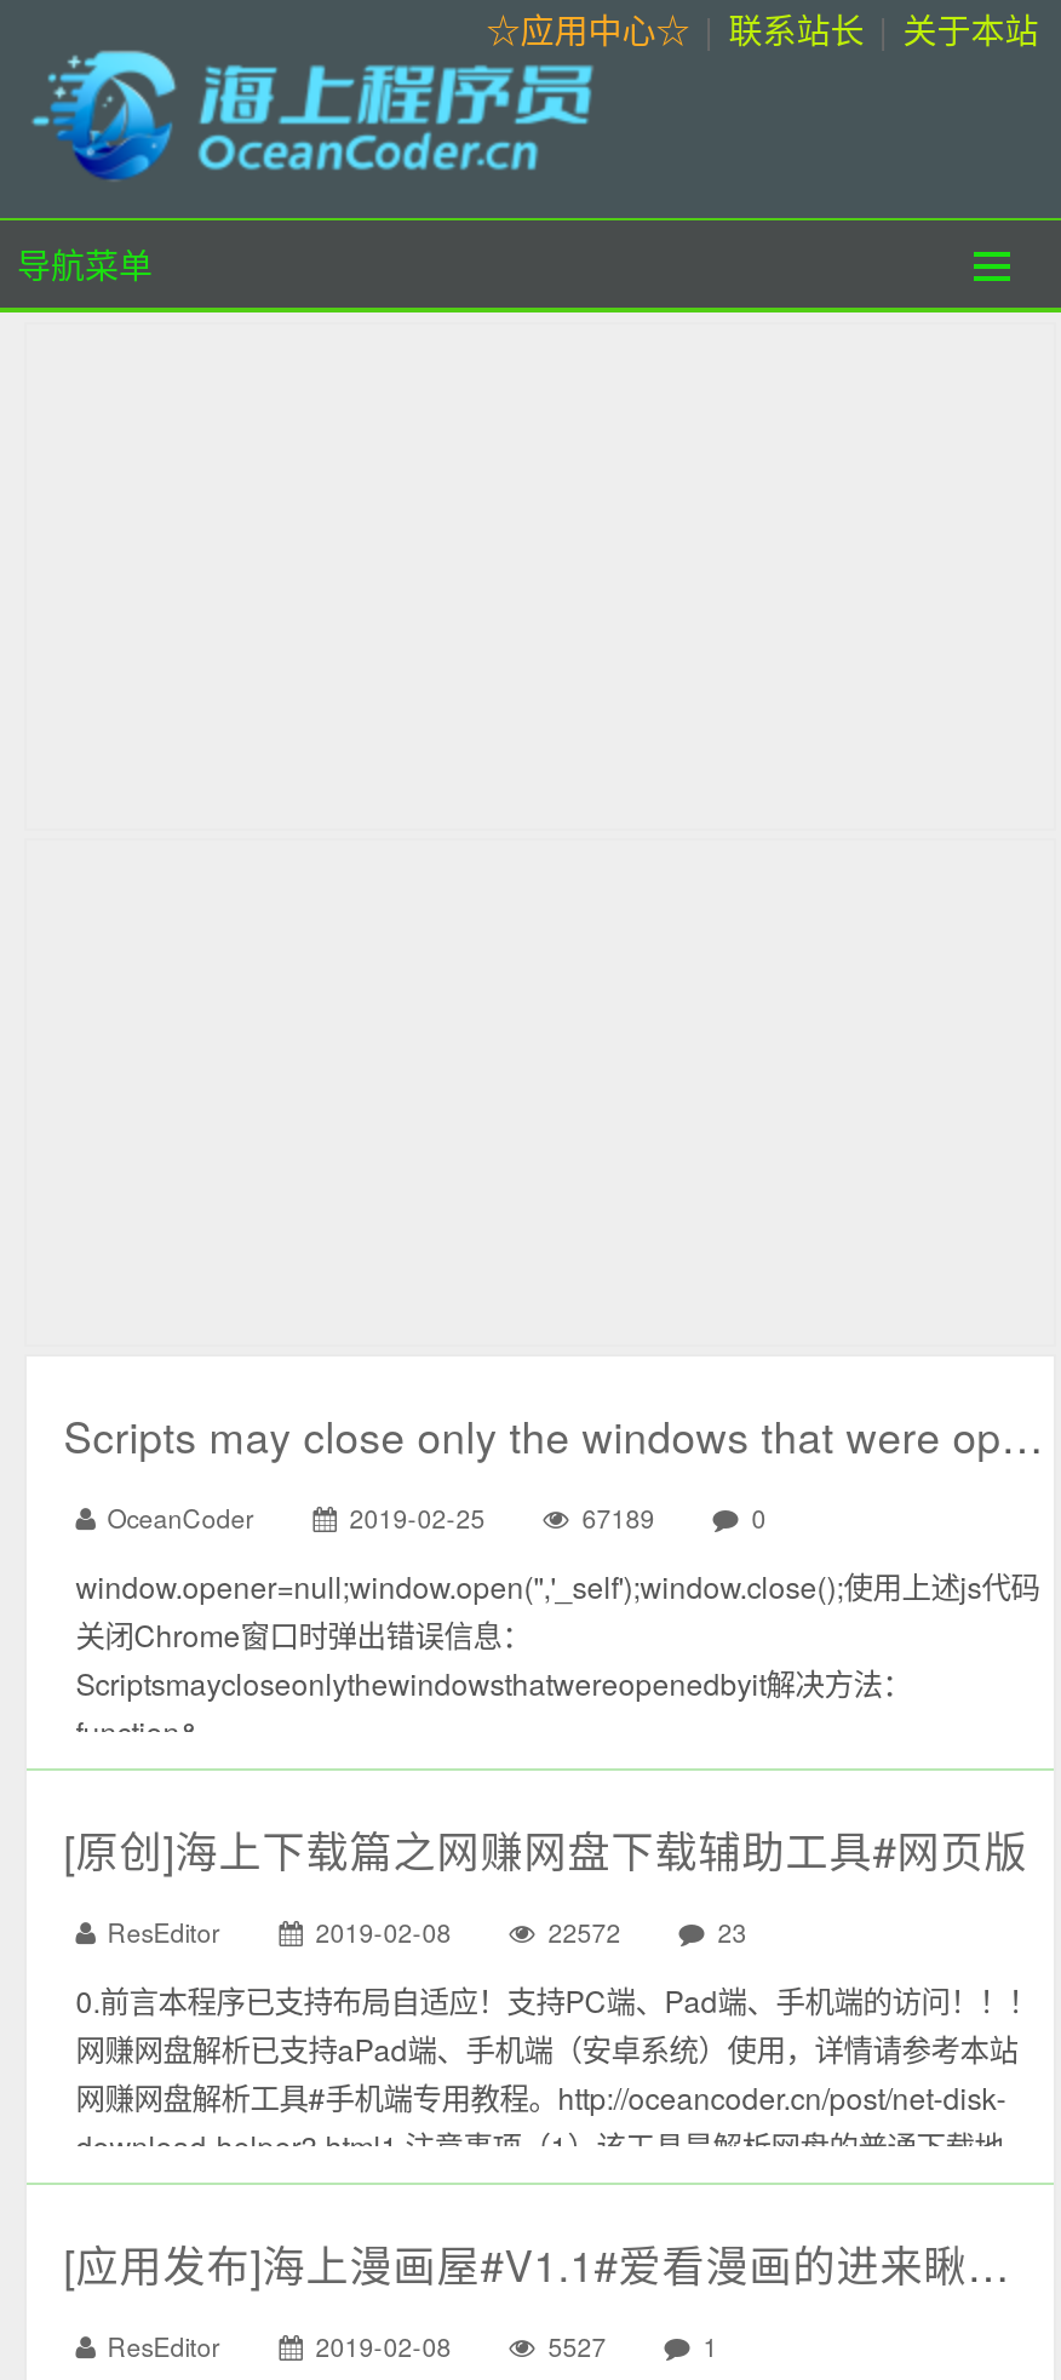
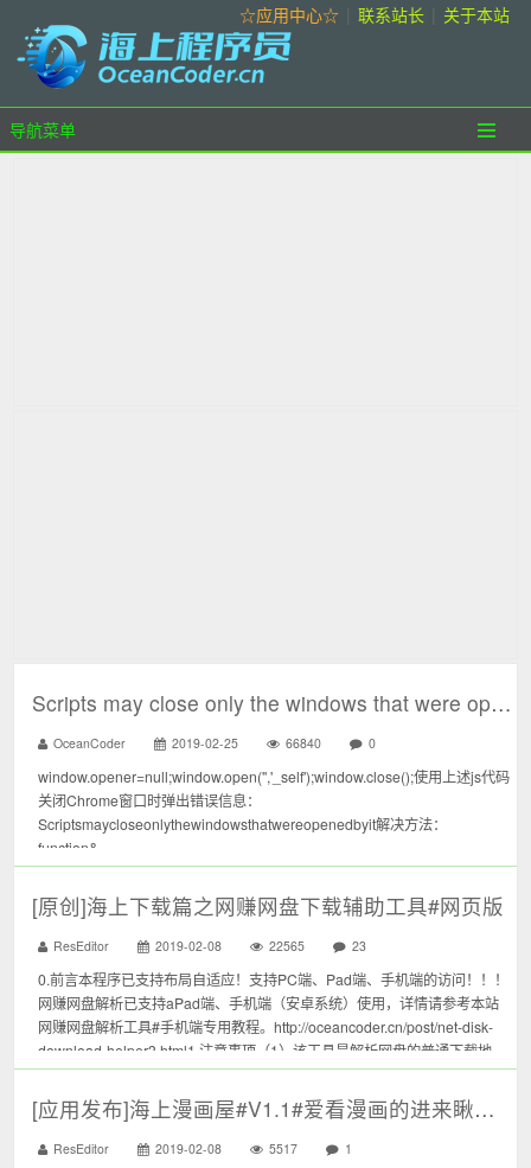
[582,1500,655,1536] 67189 -> [286,734,321,752] 66840
[548,1914,621,1950] 22572 -> [269,937,305,955] 22565
[548,2328,606,2364] 5527 -> [269,1140,298,1157] 5517

